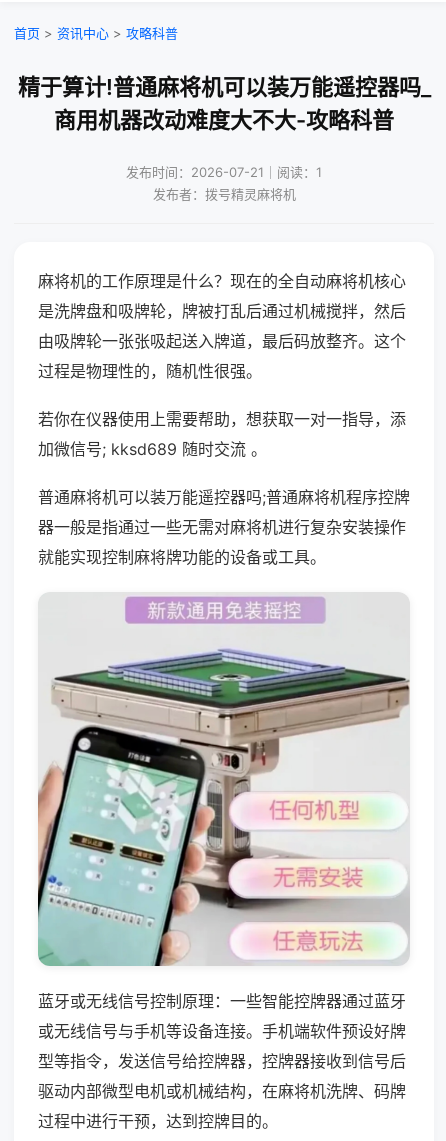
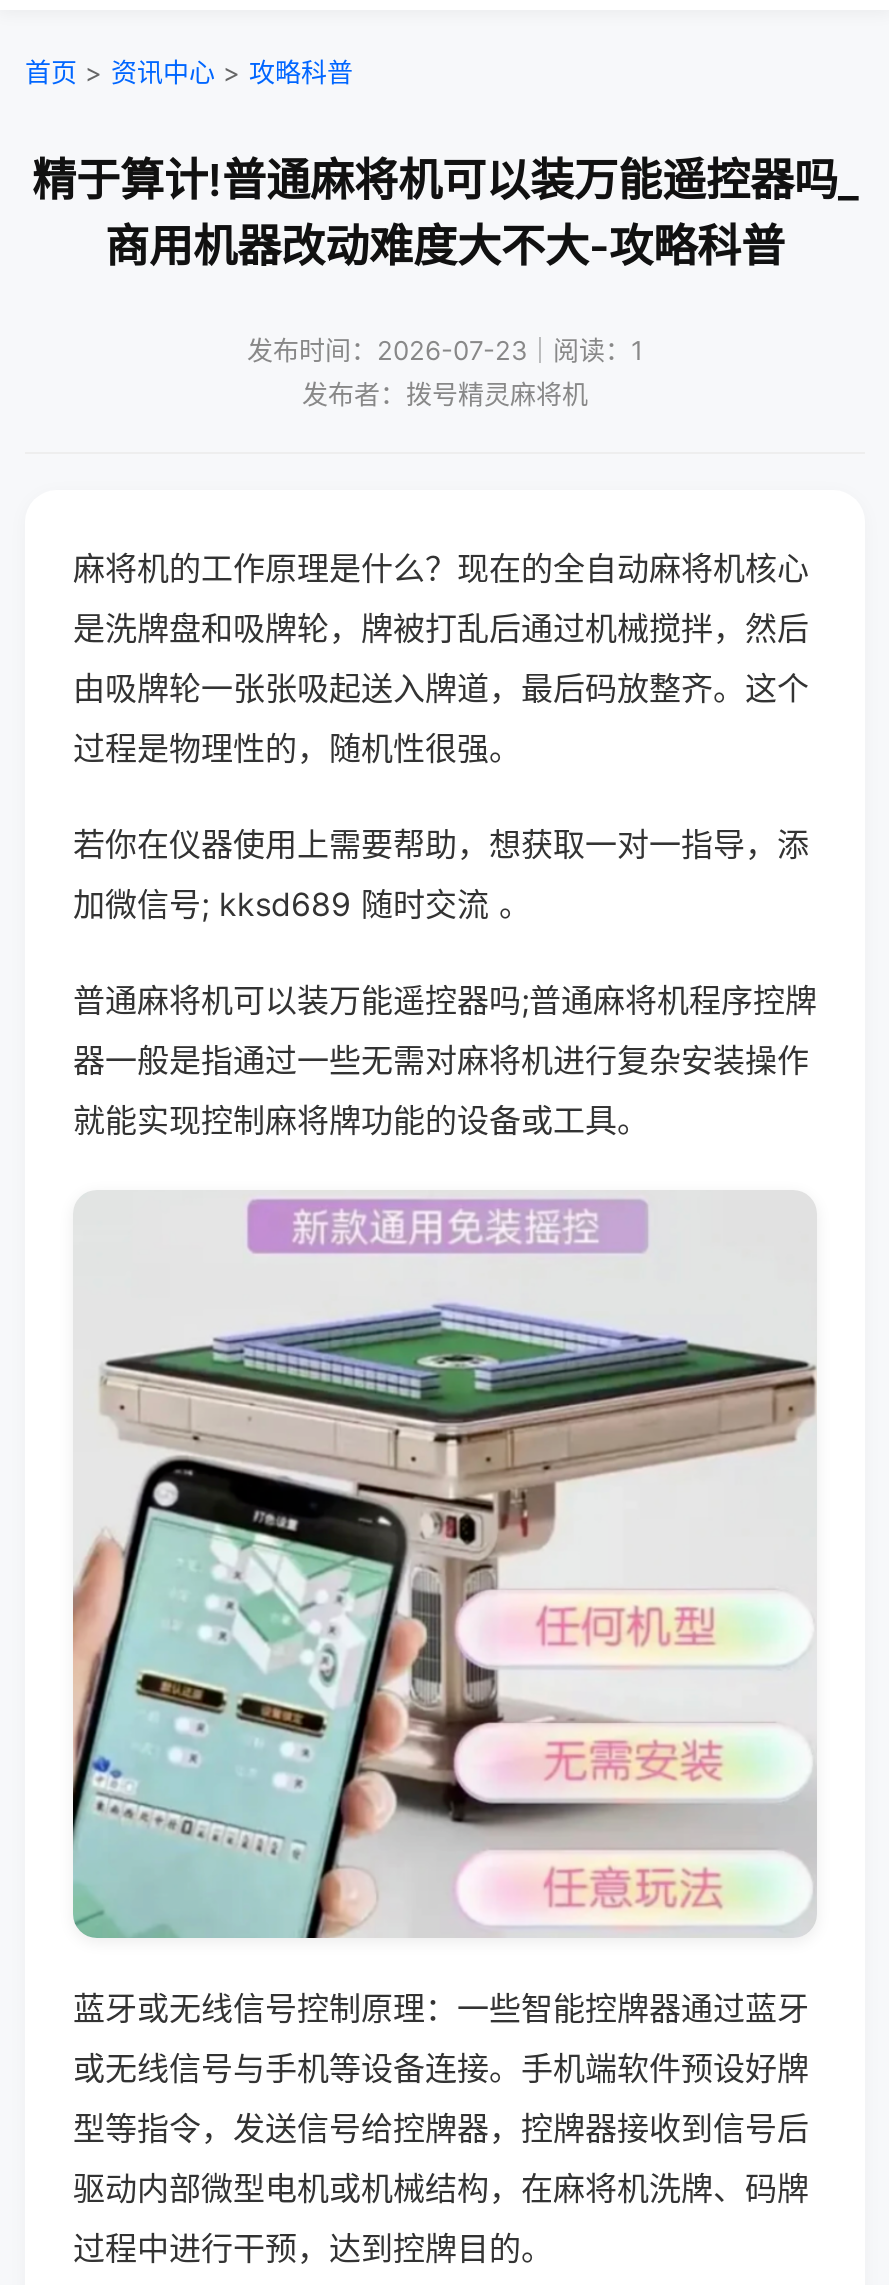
[126,164,322,180] 发布时间：2026-07-21｜阅读：1 -> [247,334,643,366] 发布时间：2026-07-23｜阅读：1

